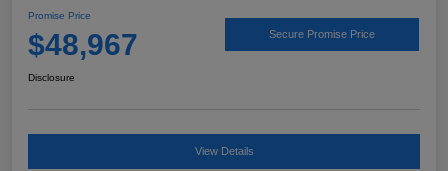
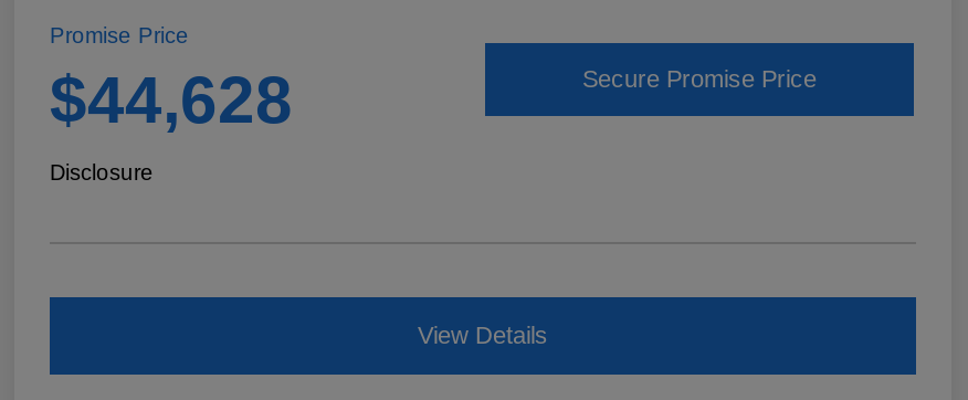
[28,27,138,60] $48,967 -> [50,63,293,136] $44,628

